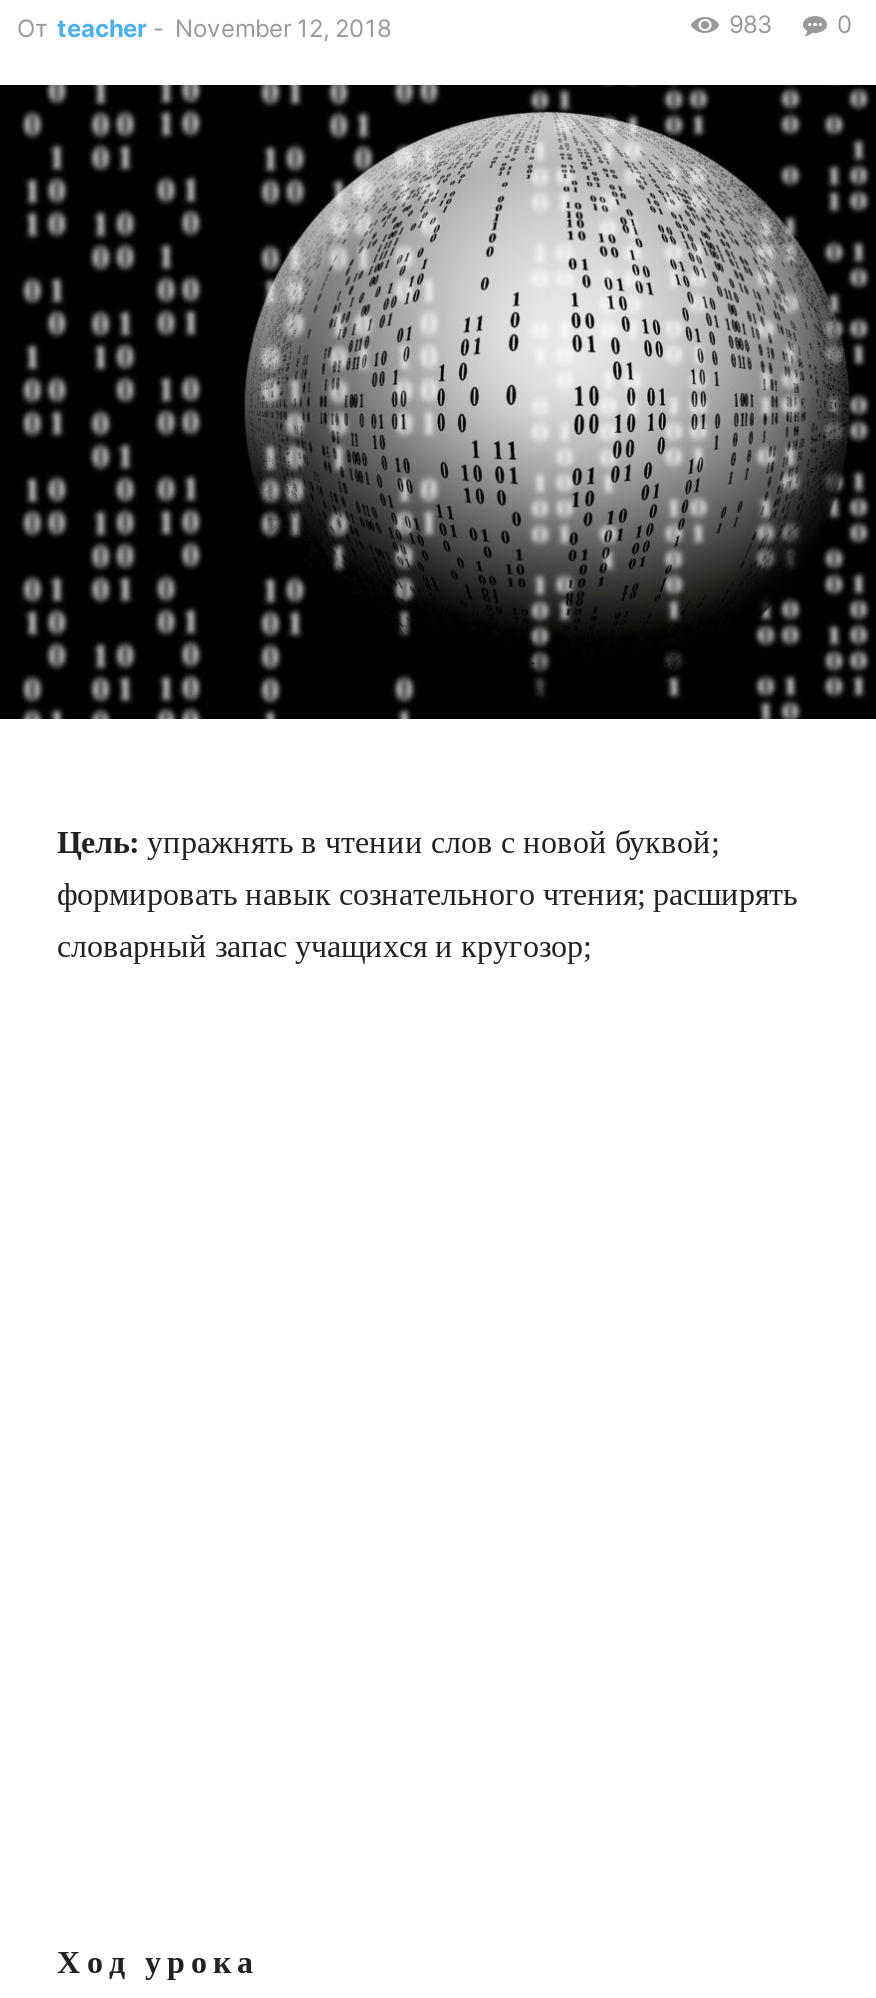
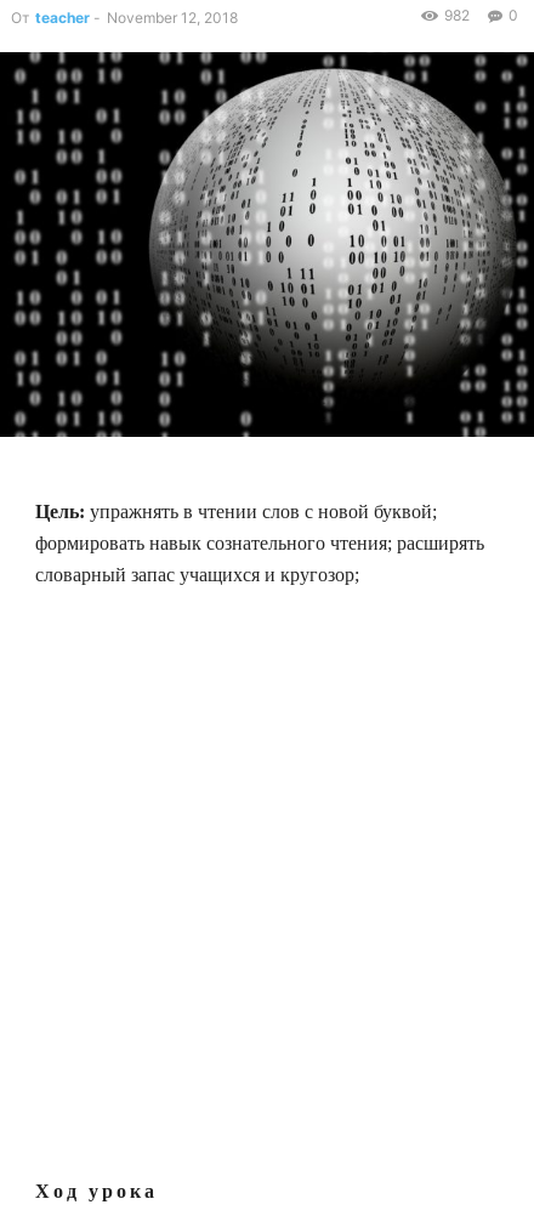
[729,9,773,39] 983 -> [444,6,470,24] 982

